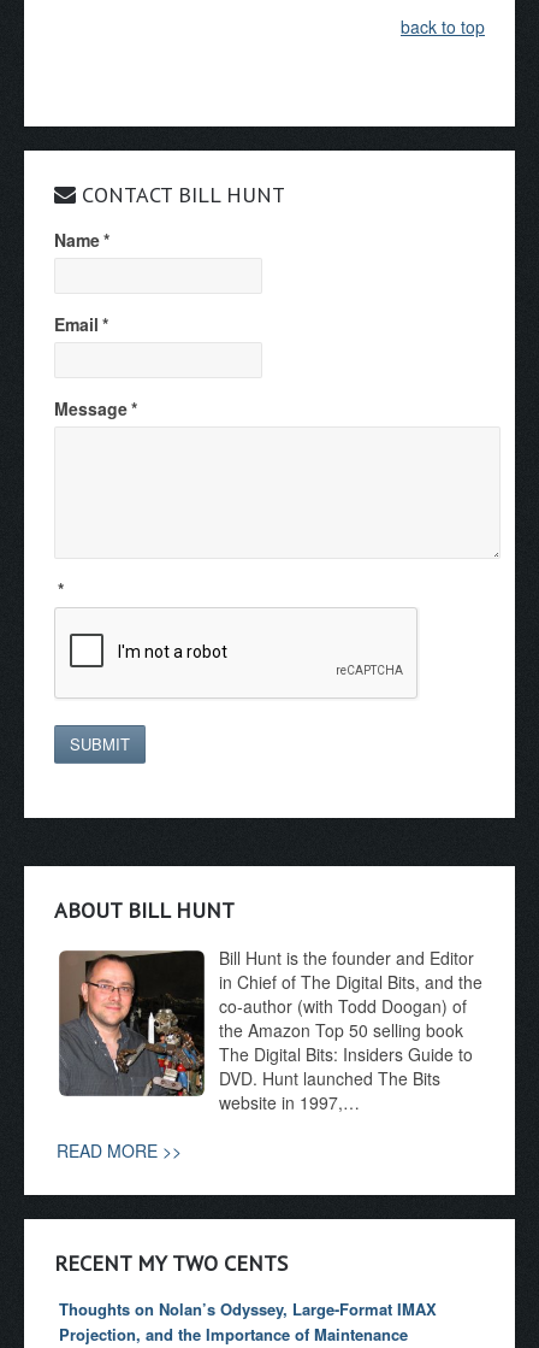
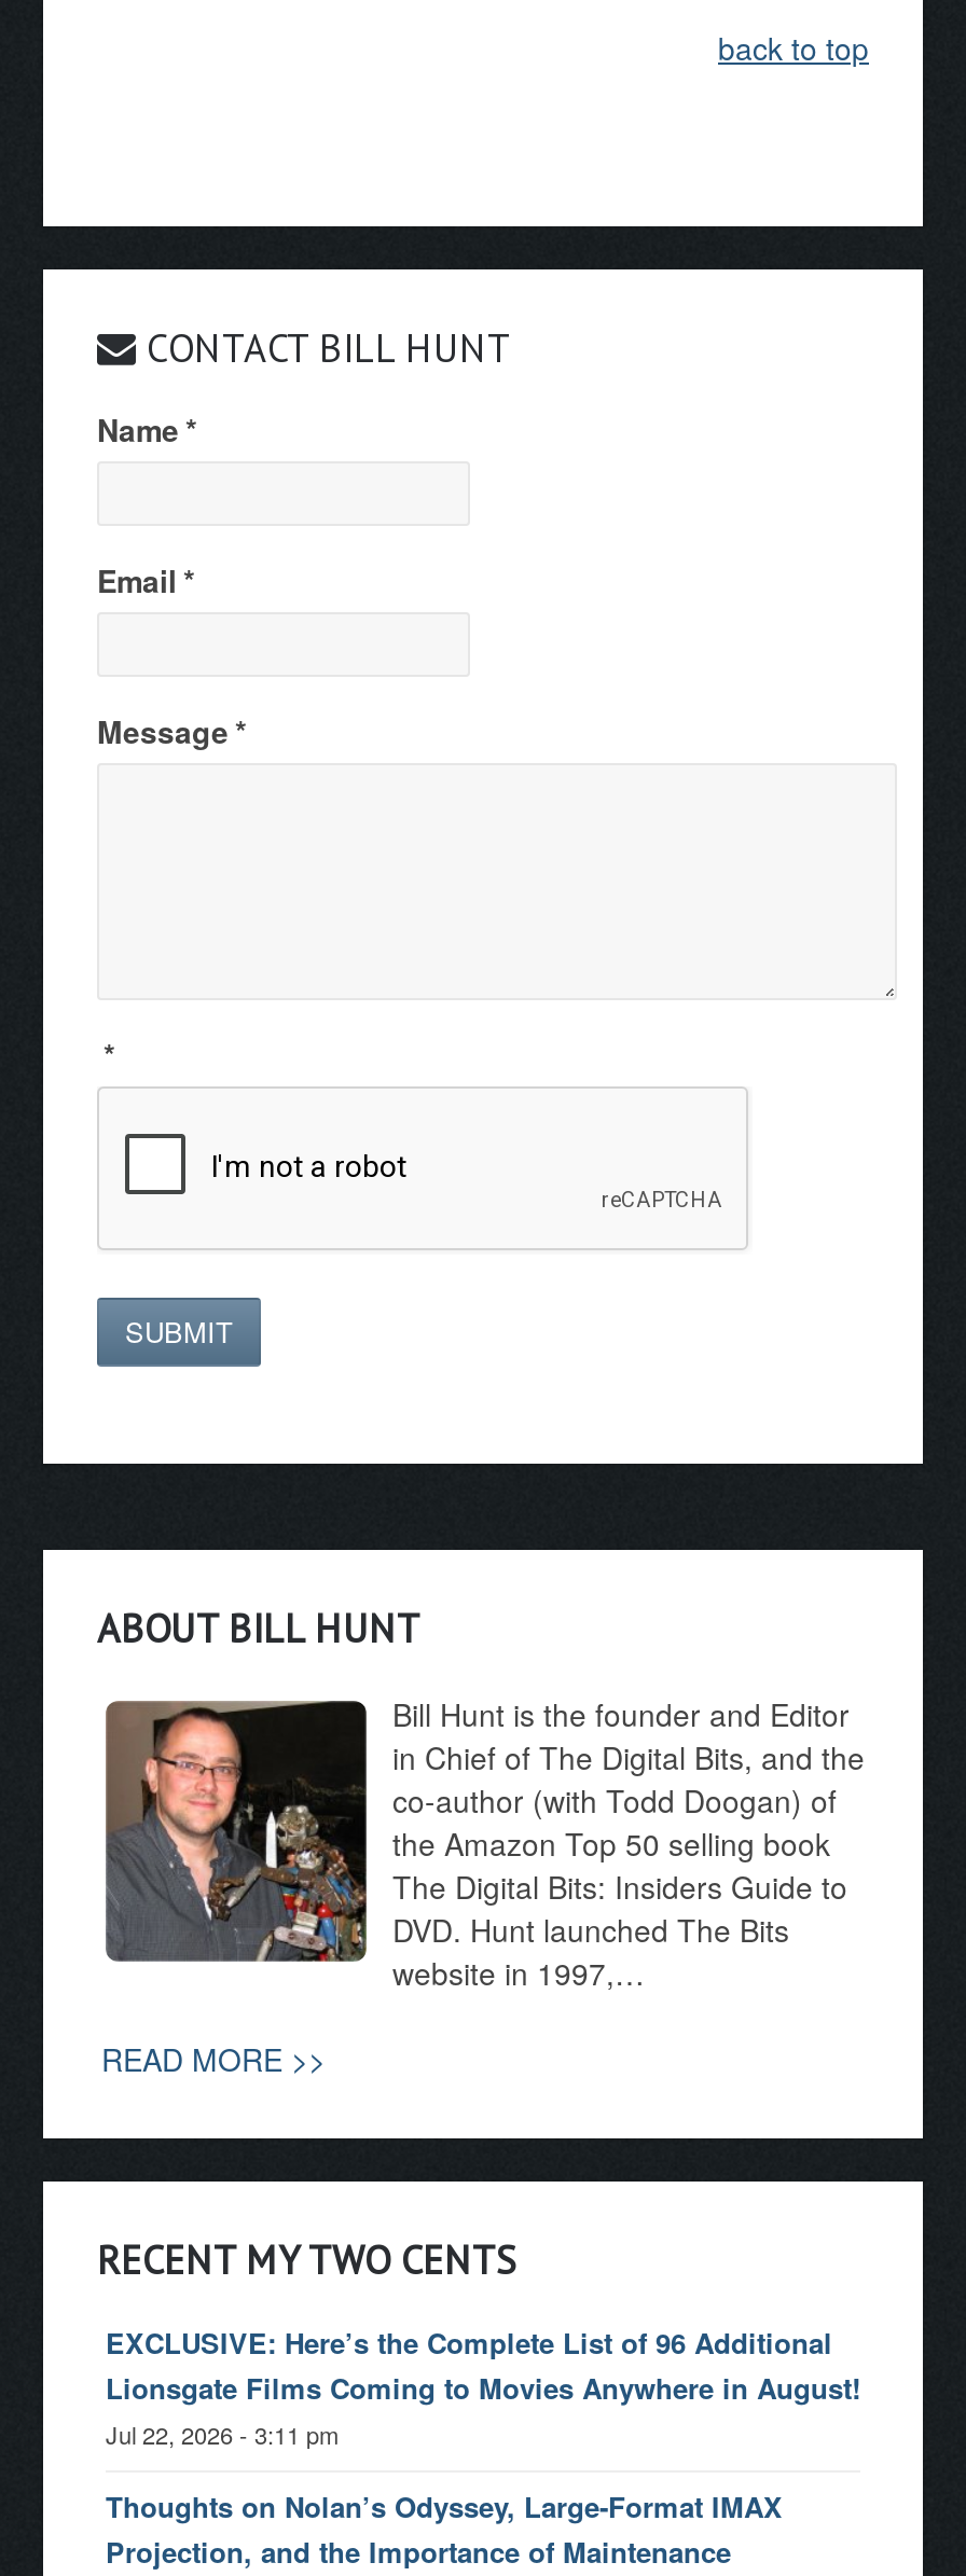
none -> [106,2321,860,2450] EXCLUSIVE: Here’s the Complete List of 96 Additional | Lionsgate Films Coming to Movies Anywhere in August! | Jul 22, 2026 - 3:11 pm

